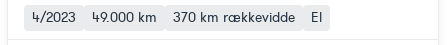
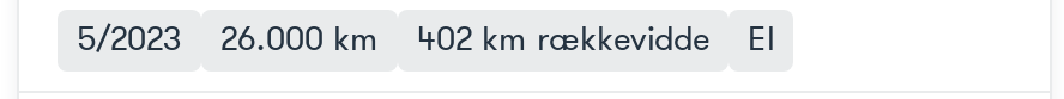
[32,8,76,27] 4/2023 -> [77,17,182,62] 5/2023
[92,8,157,27] 49.000 km -> [220,17,379,62] 26.000 km
[173,8,295,27] 370 km rækkevidde -> [417,17,709,62] 402 km rækkevidde

